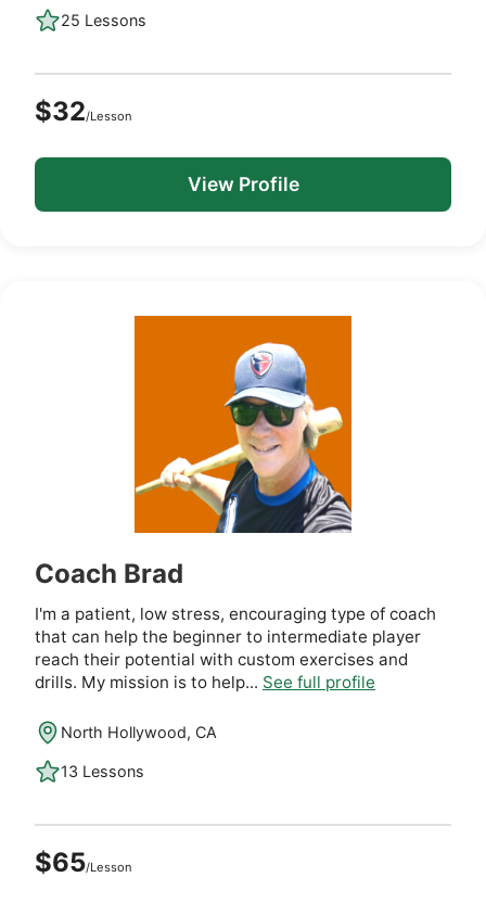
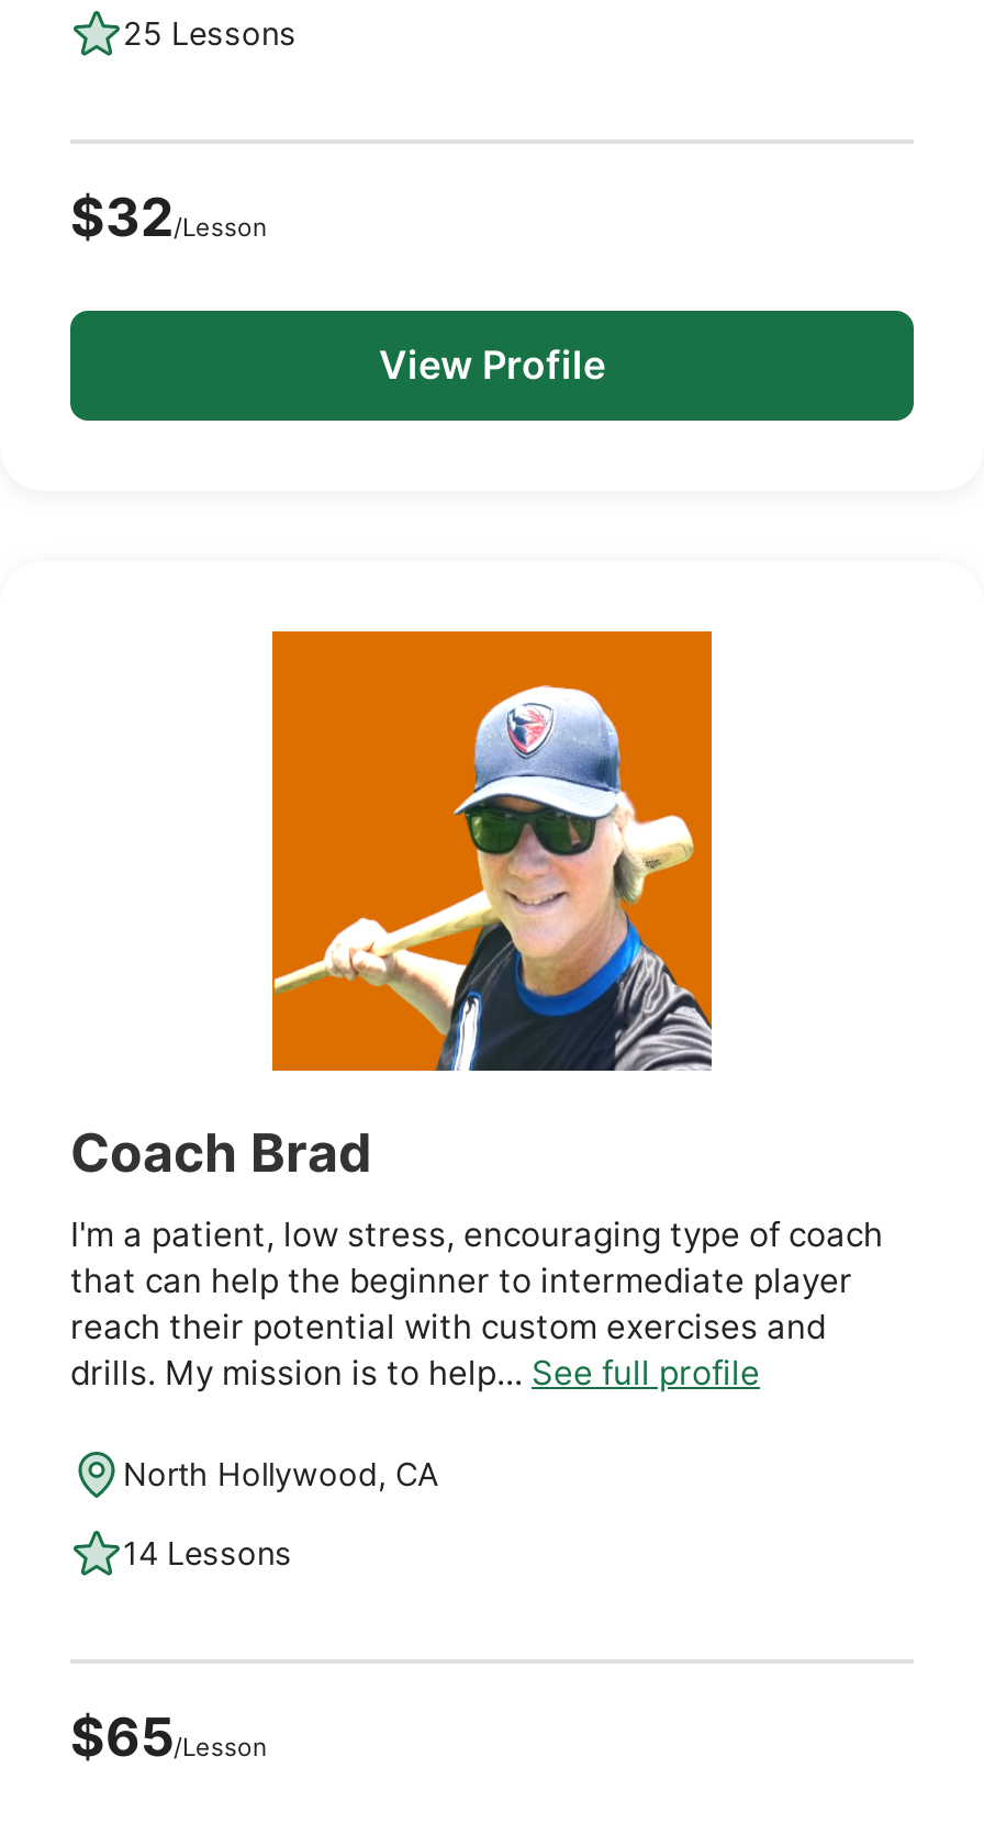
[61,762,144,781] 13 Lessons -> [123,1535,292,1572] 14 Lessons

